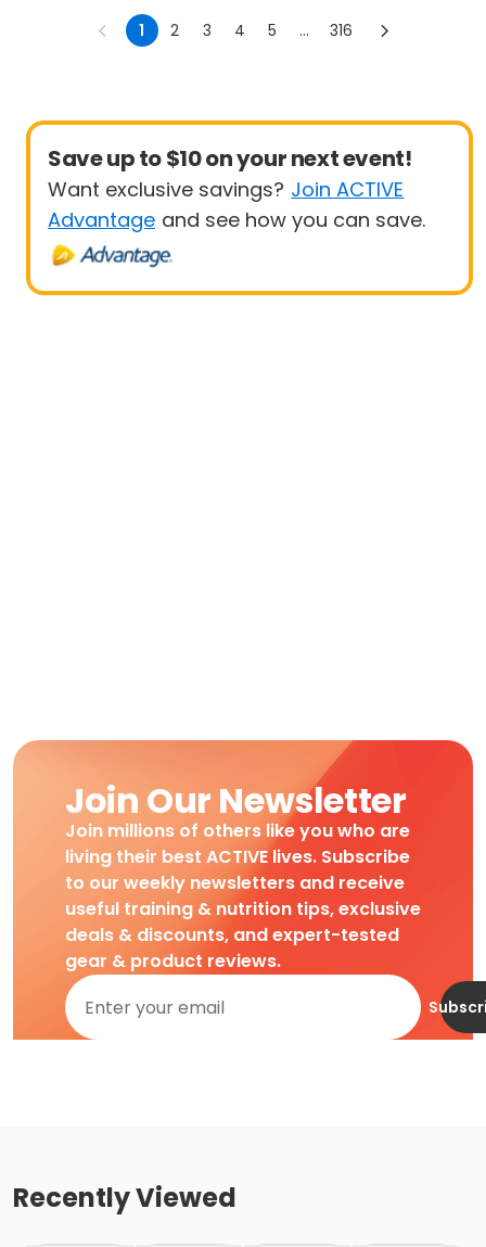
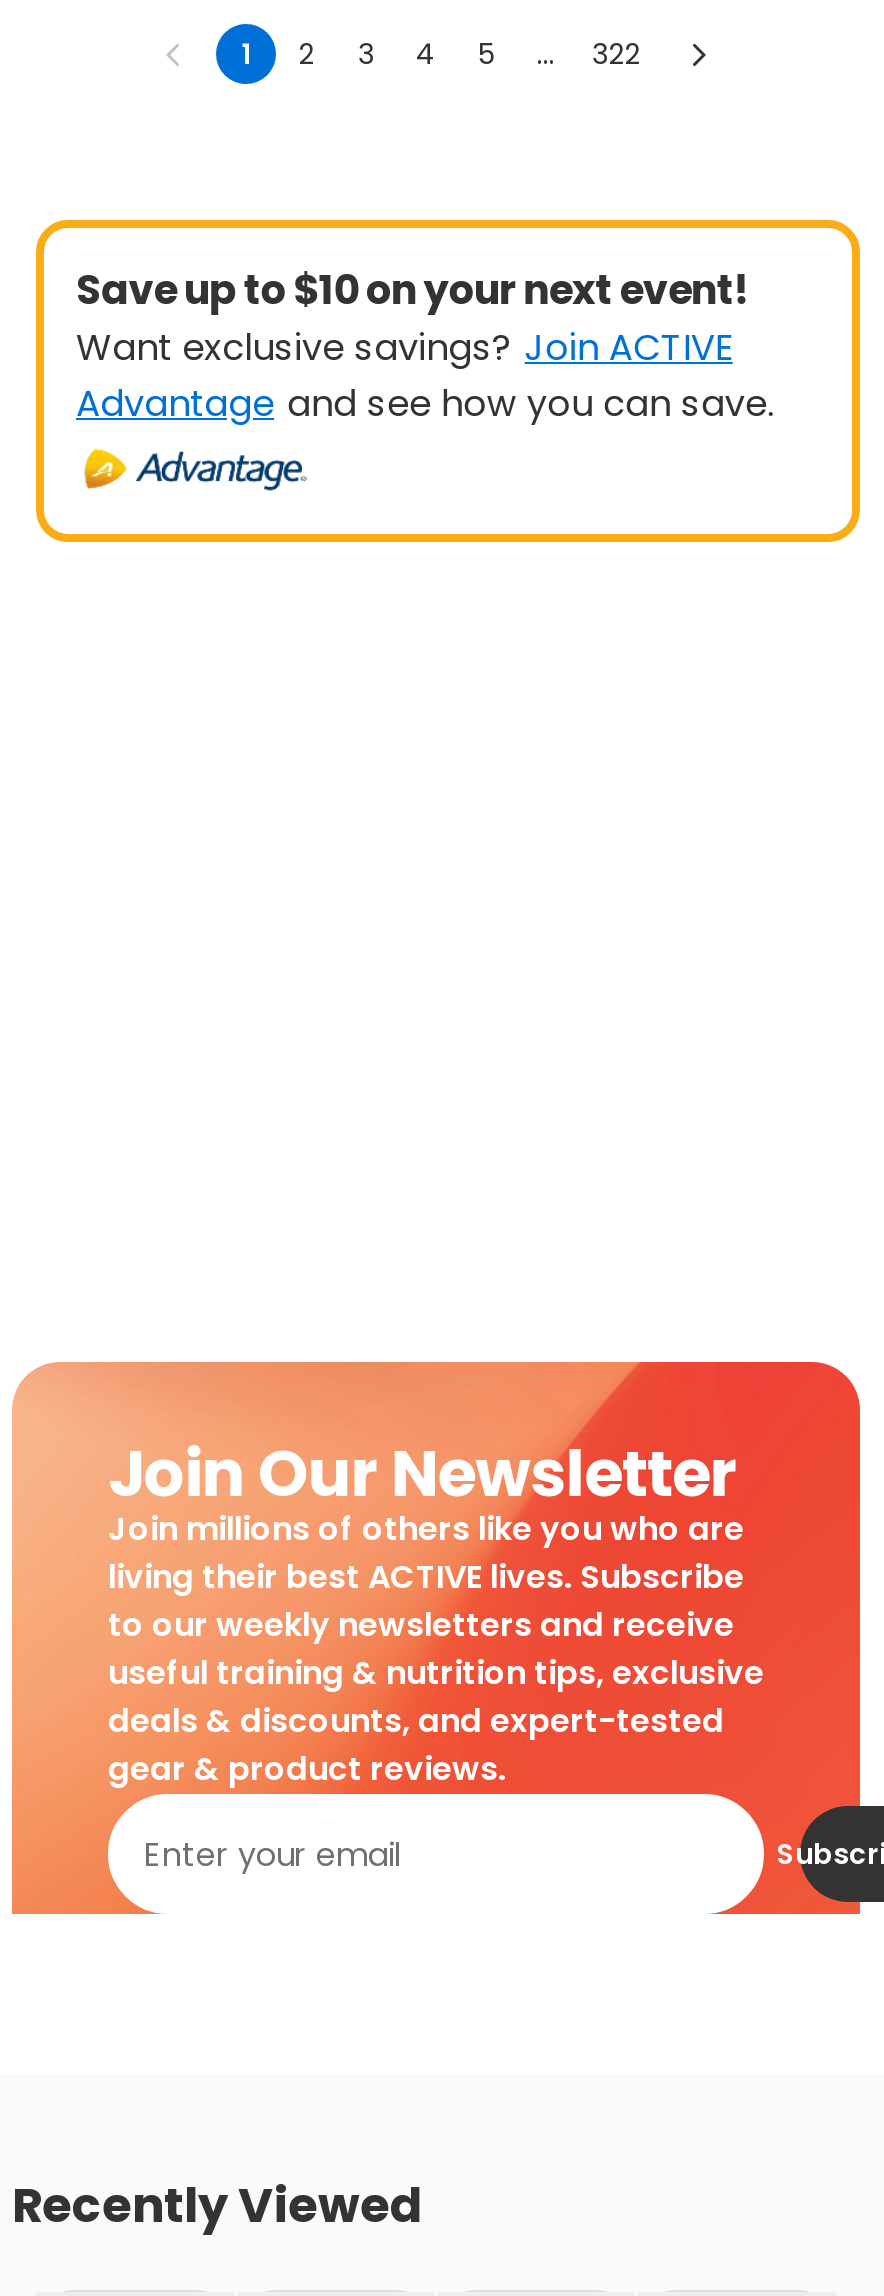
[329,20,352,41] 316 -> [592,34,640,74] 322

